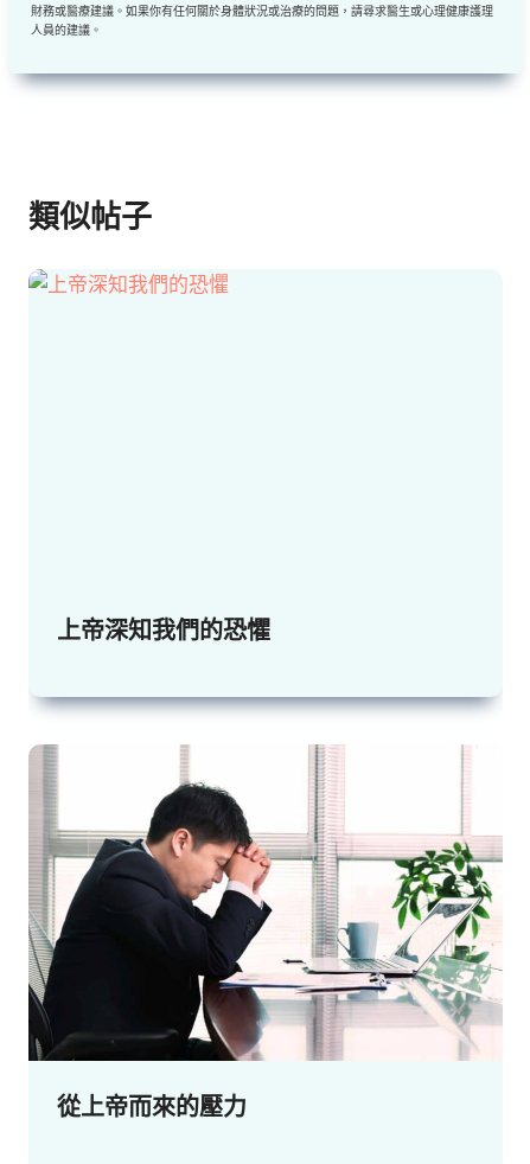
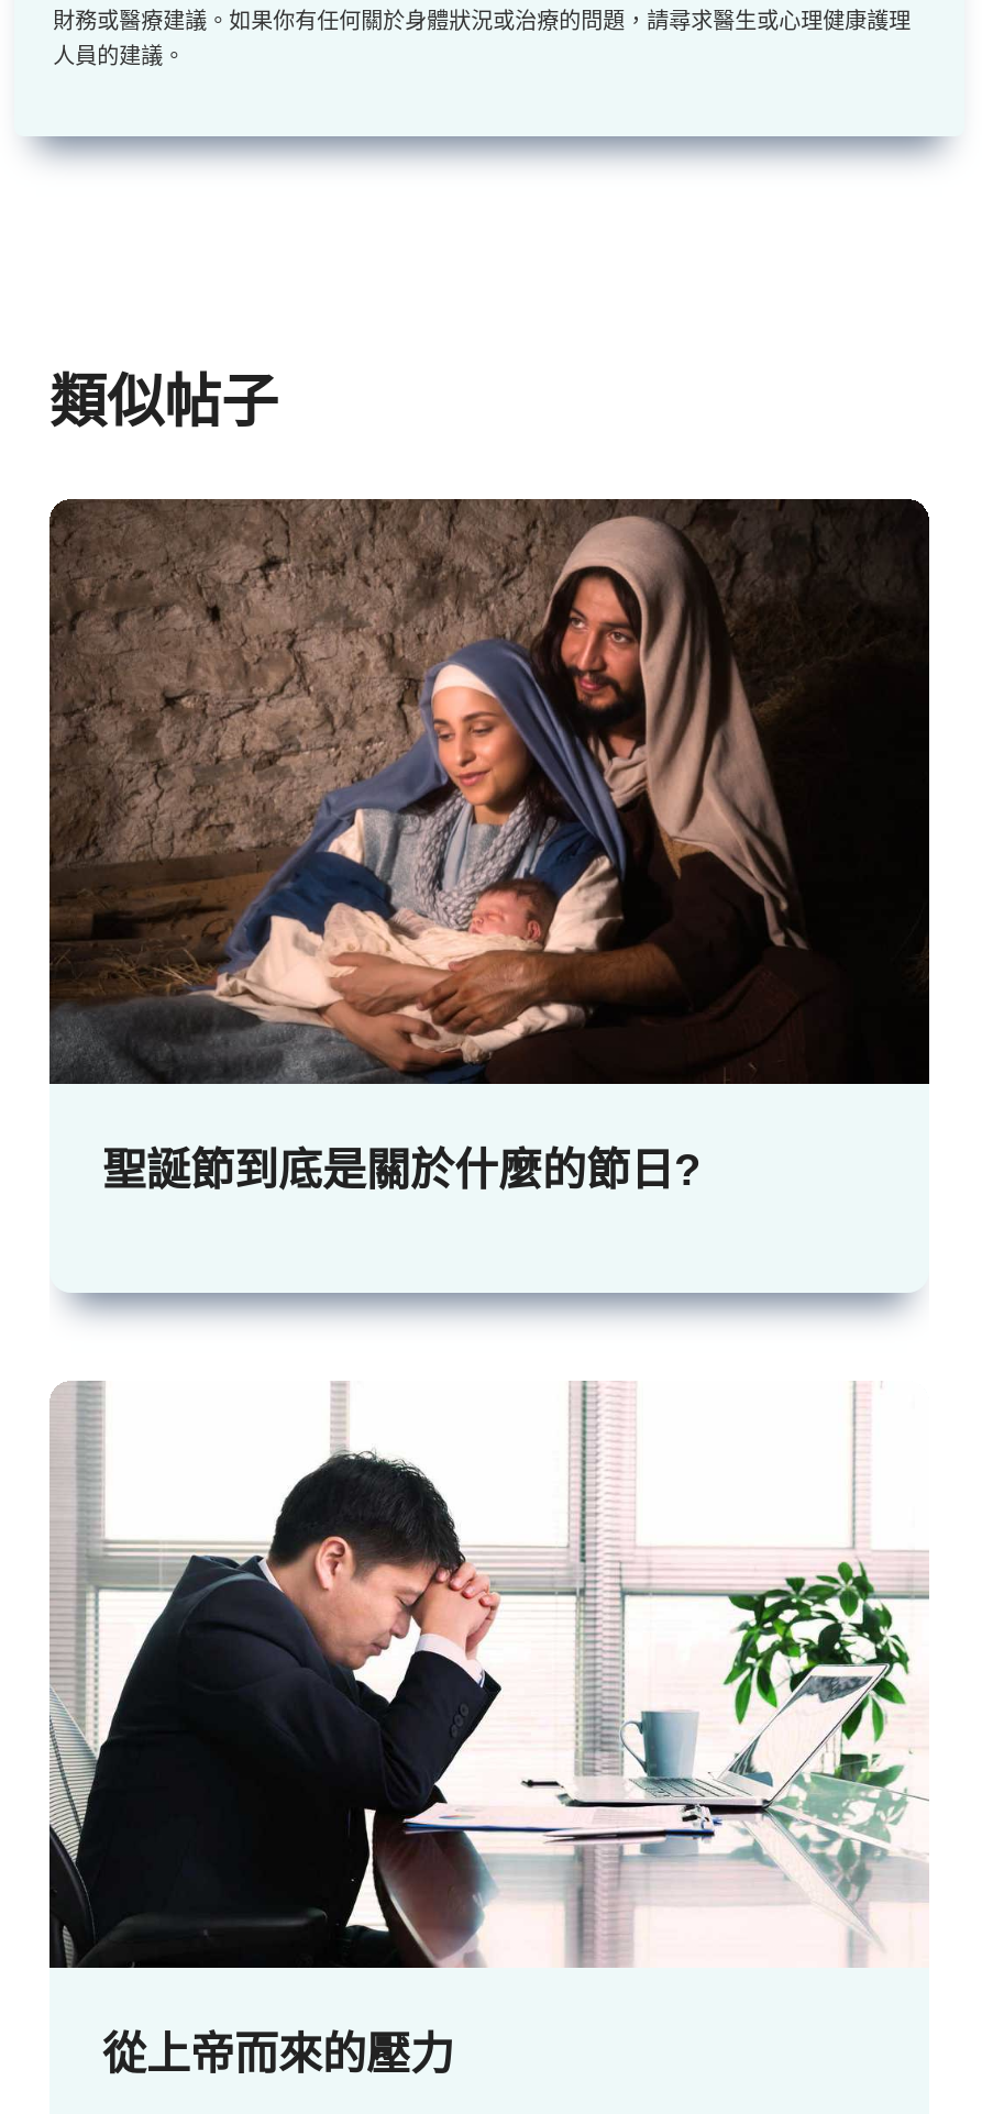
none -> [47,497,931,1086] [image]
[57,618,270,644] 上帝深知我們的恐懼 -> [102,1146,700,1194] 聖誕節到底是關於什麼的節日?

